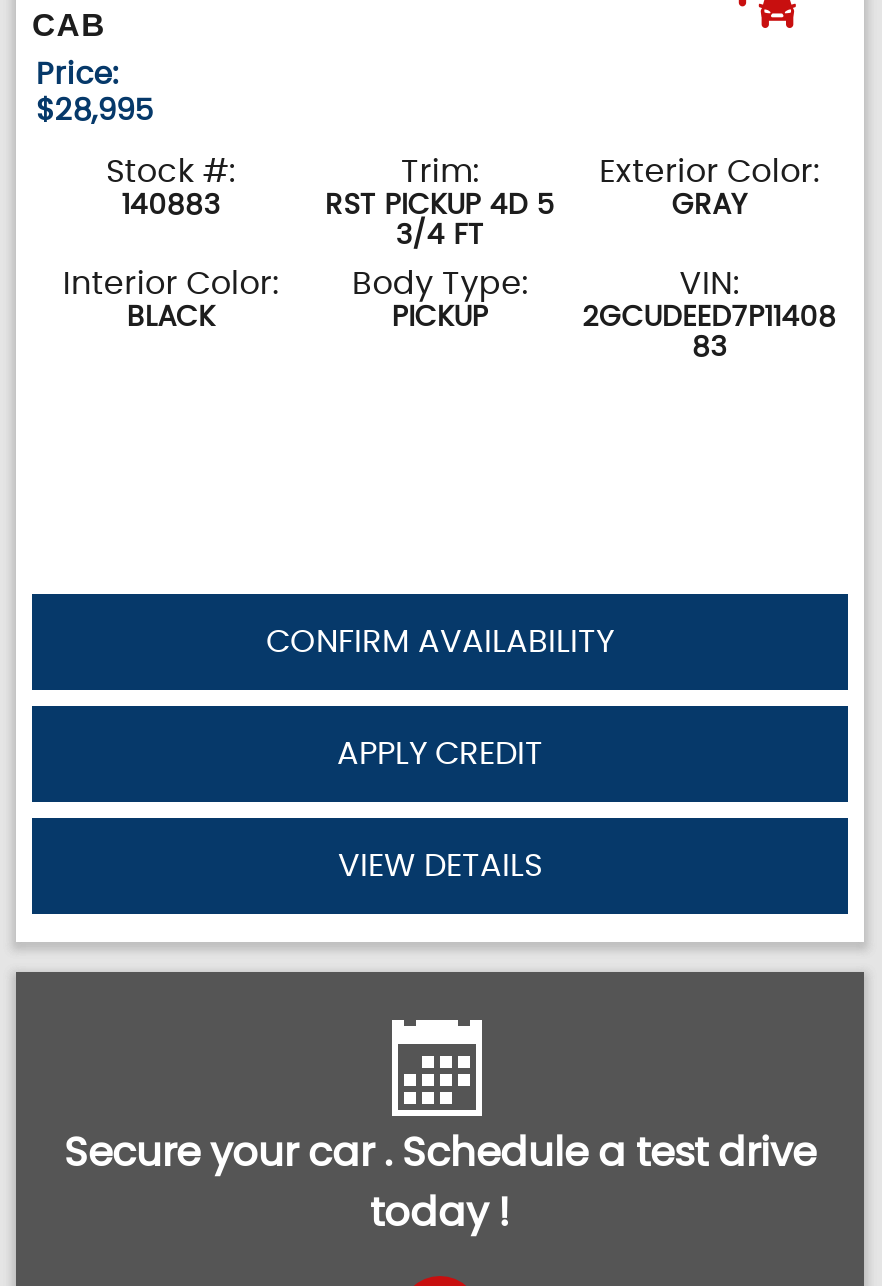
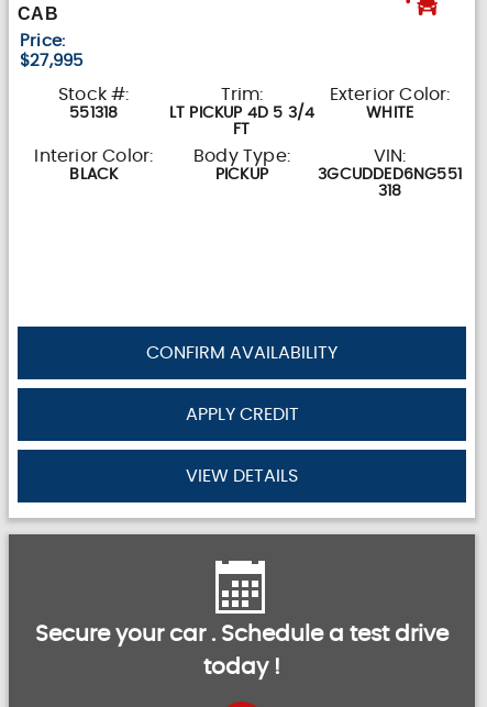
[36,96,153,126] $28,995 -> [20,53,83,69] $27,995
[121,192,220,220] 140883 -> [69,106,118,121] 551318
[325,192,555,250] RST PICKUP 4D 5 | 3/4 FT -> [169,106,315,137] LT PICKUP 4D 5 3/4 | FT
[672,192,747,220] GRAY -> [366,106,414,121] WHITE
[582,304,836,362] 2GCUDEED7P11408 | 83 -> [318,167,462,199] 3GCUDDED6NG551 | 318

